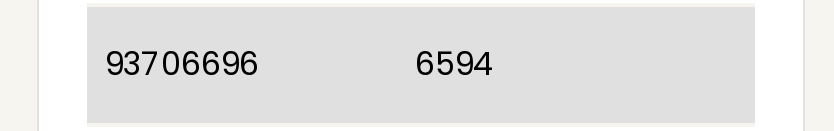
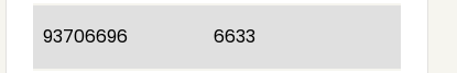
[415,41,495,87] 6594 -> [214,24,255,49] 6633

